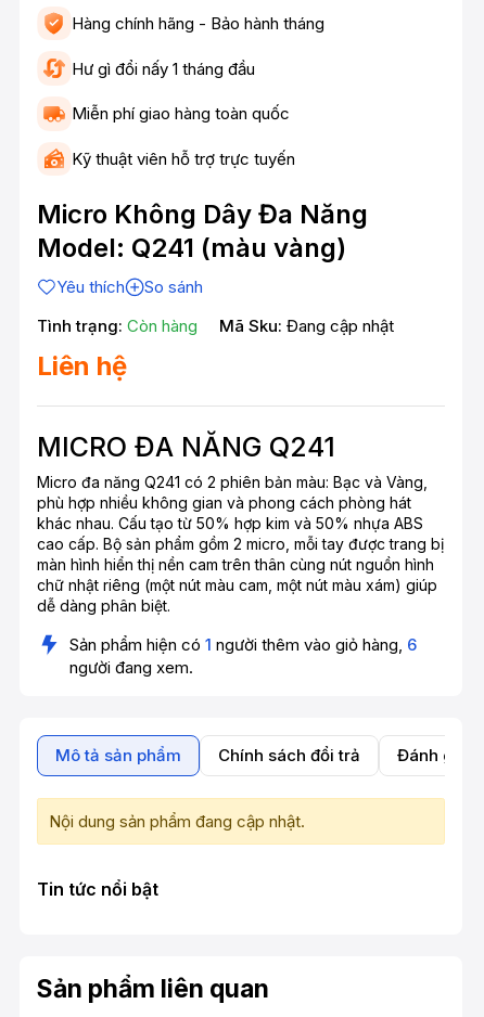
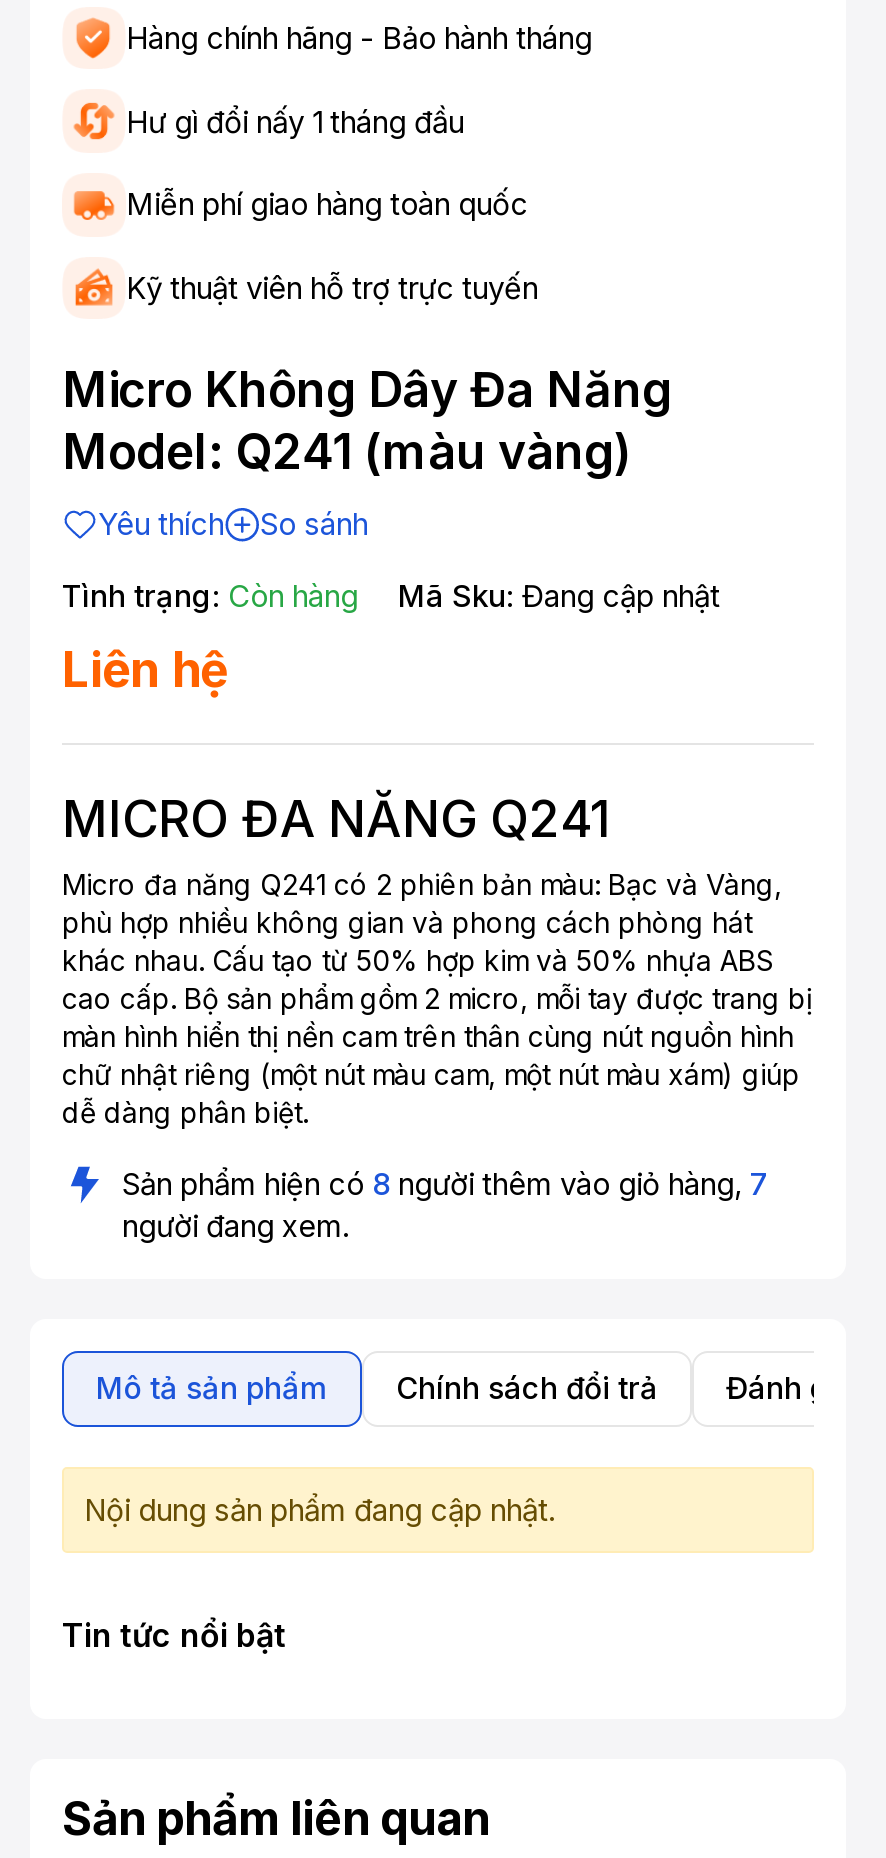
[69,635,417,655] Sản phẩm hiện có 1 người thêm vào giỏ hàng, 6 -> [122,1166,768,1204] Sản phẩm hiện có 8 người thêm vào giỏ hàng, 7

